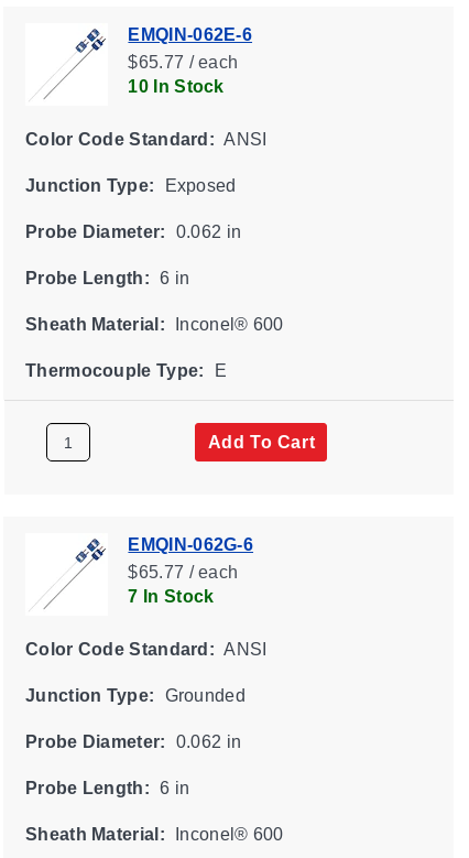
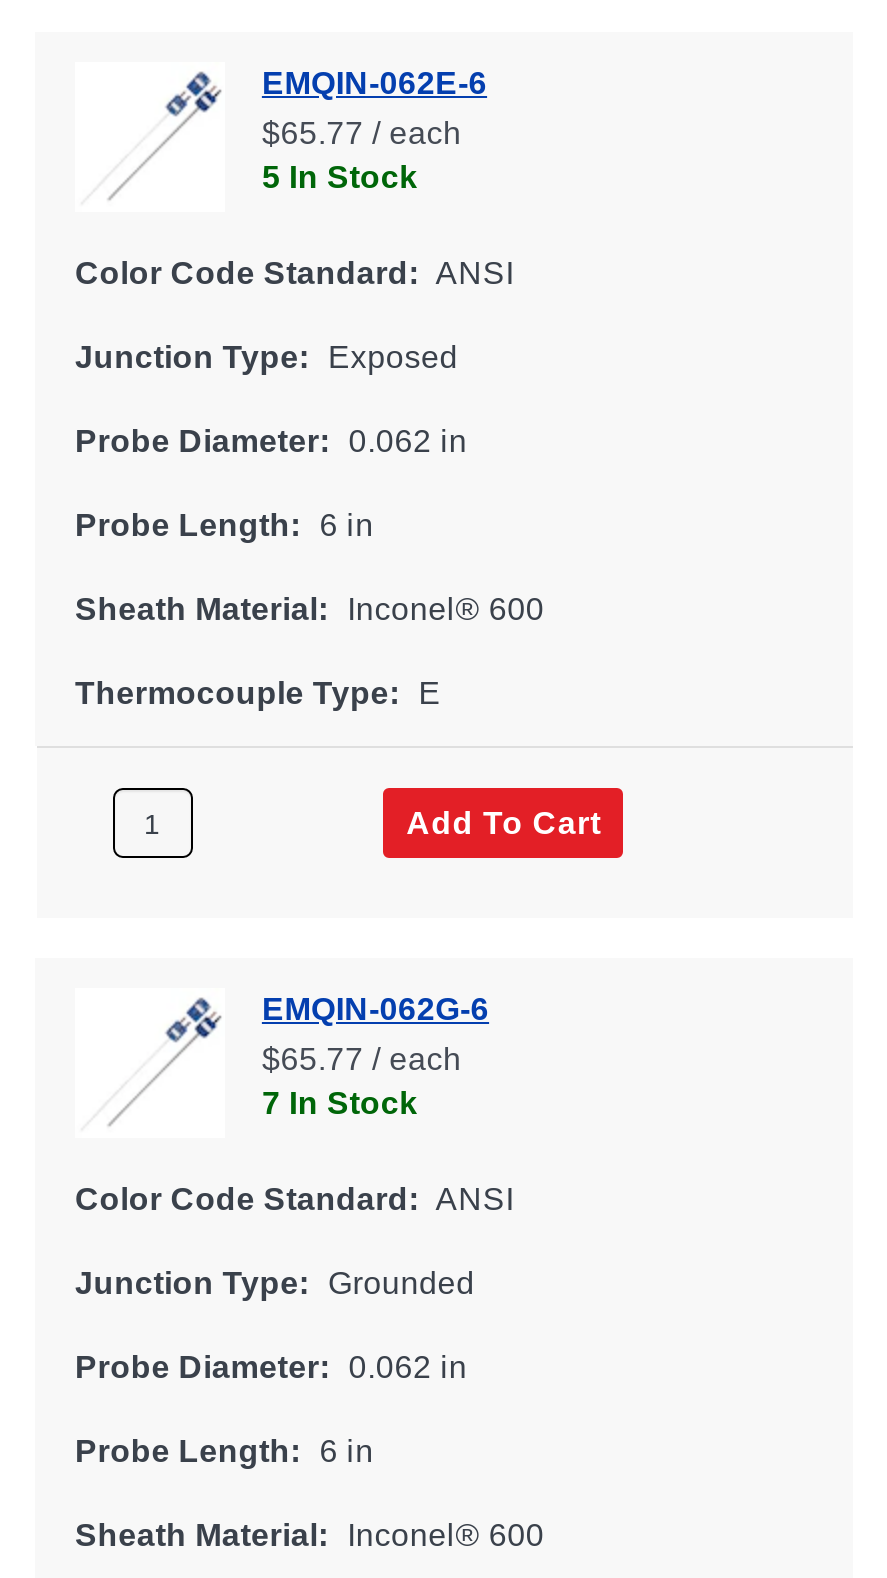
[128,77,224,96] 10 In Stock -> [261,160,417,194] 5 In Stock

